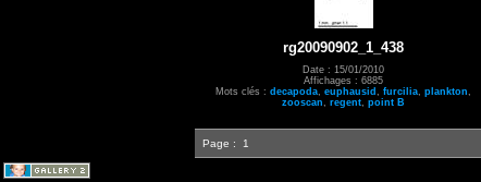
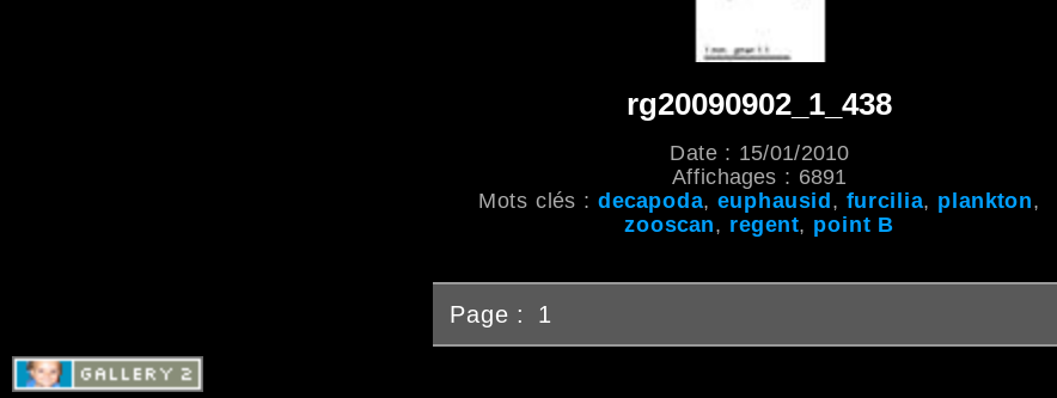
[304,75,383,86] Affichages : 6885 -> [672,164,847,188] Affichages : 6891

